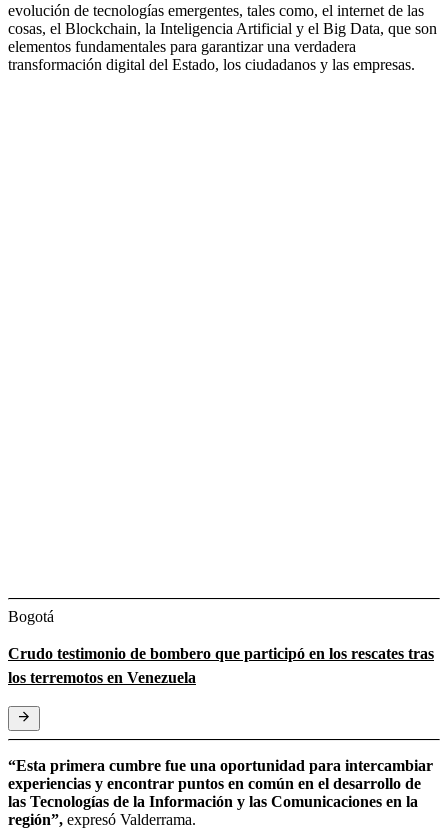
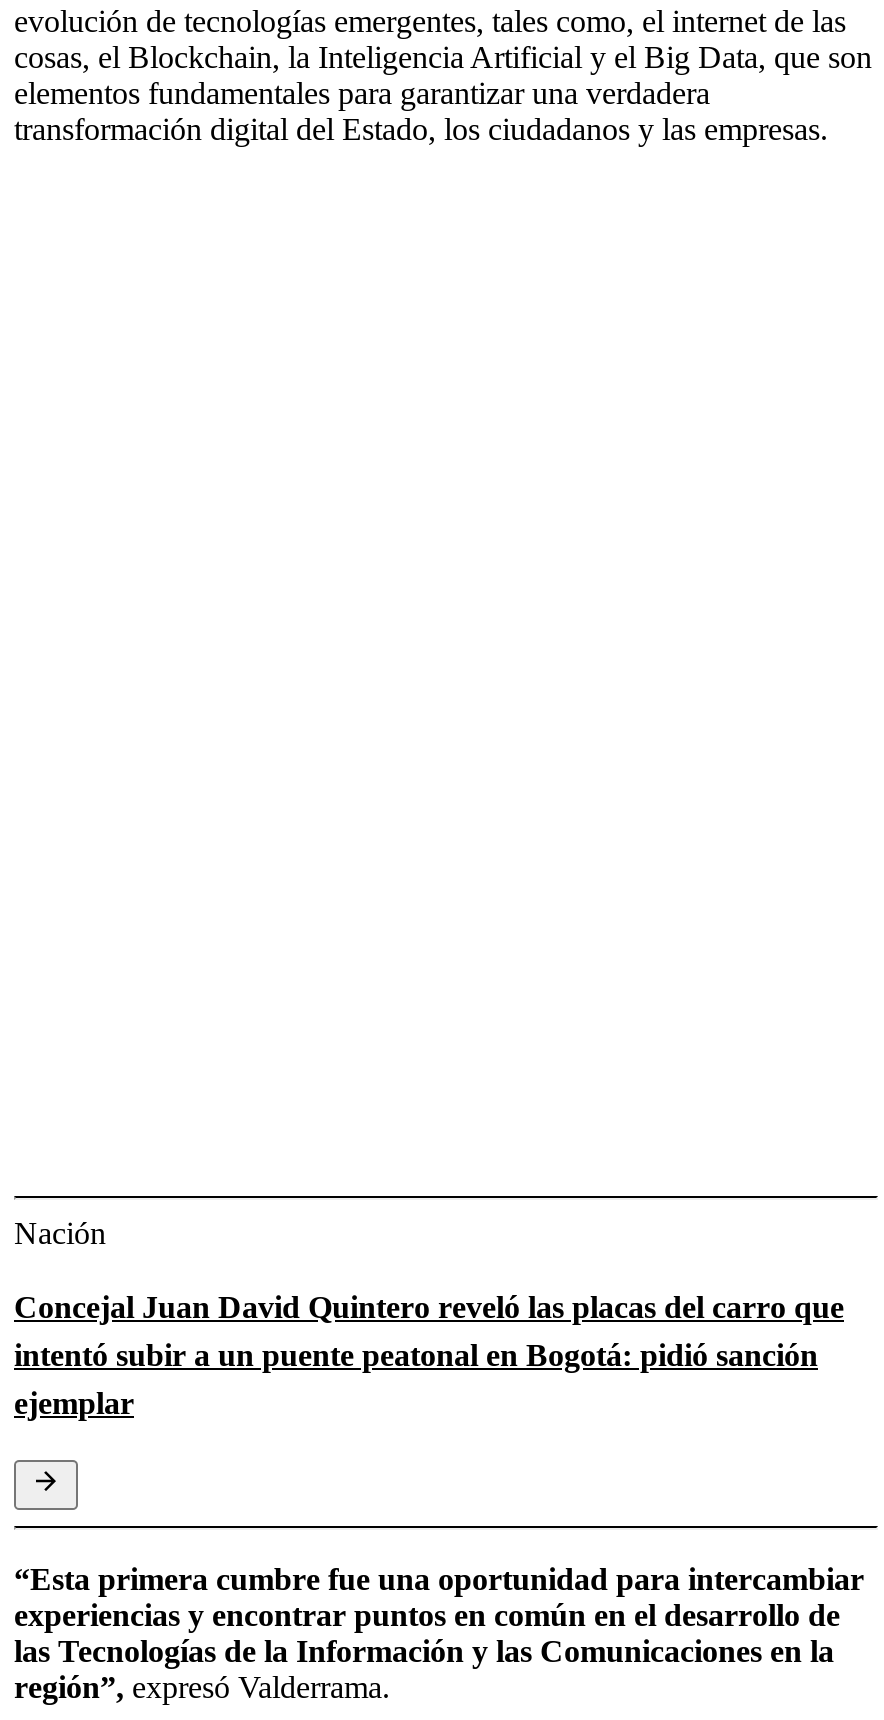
[8,608,54,625] Bogotá -> [14,1215,106,1249] Nación
[8,645,434,686] Crudo testimonio de bombero que participó en los rescates tras | los terremotos en Venezuela -> [14,1289,844,1419] Concejal Juan David Quintero reveló las placas del carro que | intentó subir a un puente peatonal en Bogotá: pidió sanción | ejemplar

